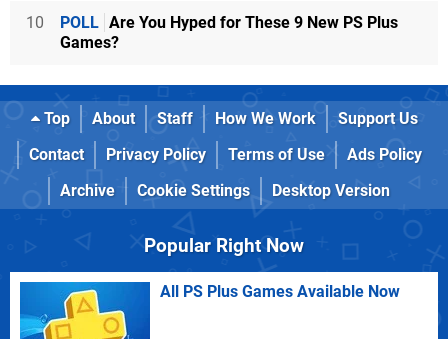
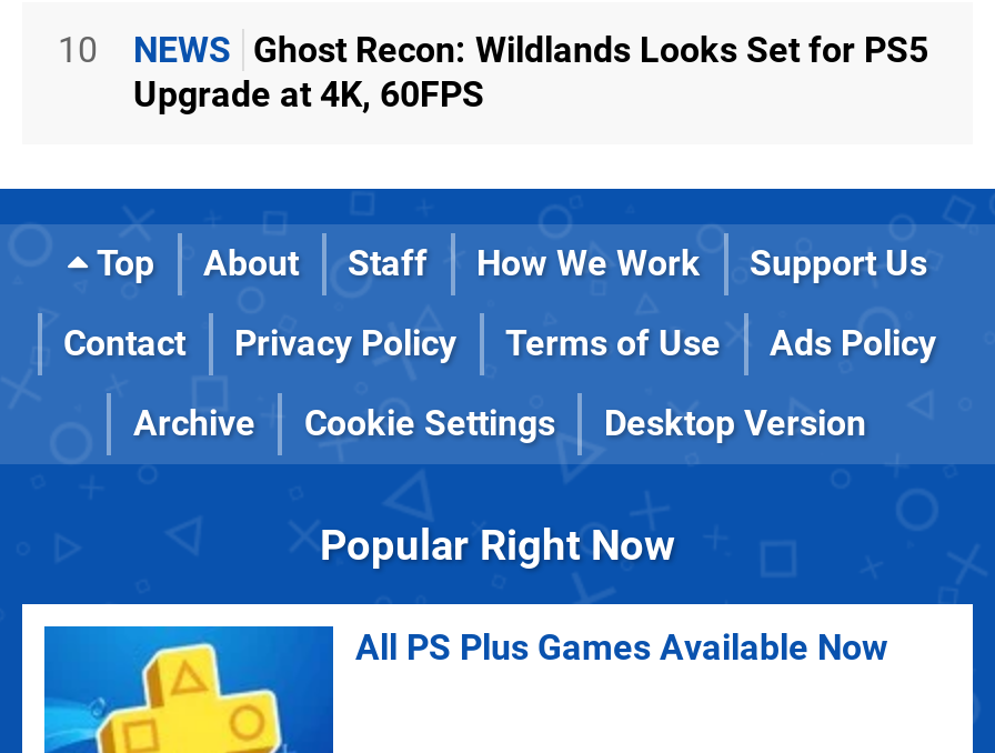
[60,13,398,52] POLL Are You Hyped for These 9 New PS Plus | Games? -> [133,30,928,116] NEWS Ghost Recon: Wildlands Looks Set for PS5 | Upgrade at 4K, 60FPS

